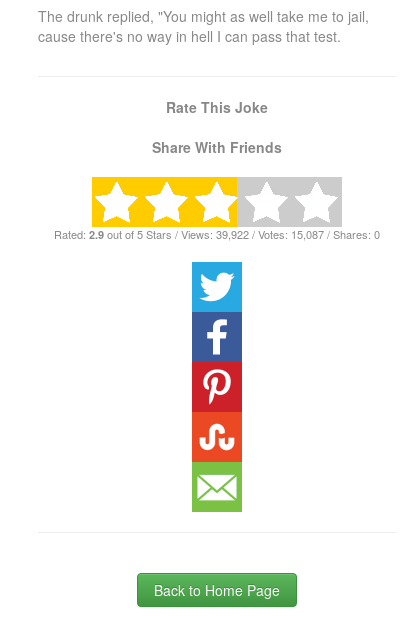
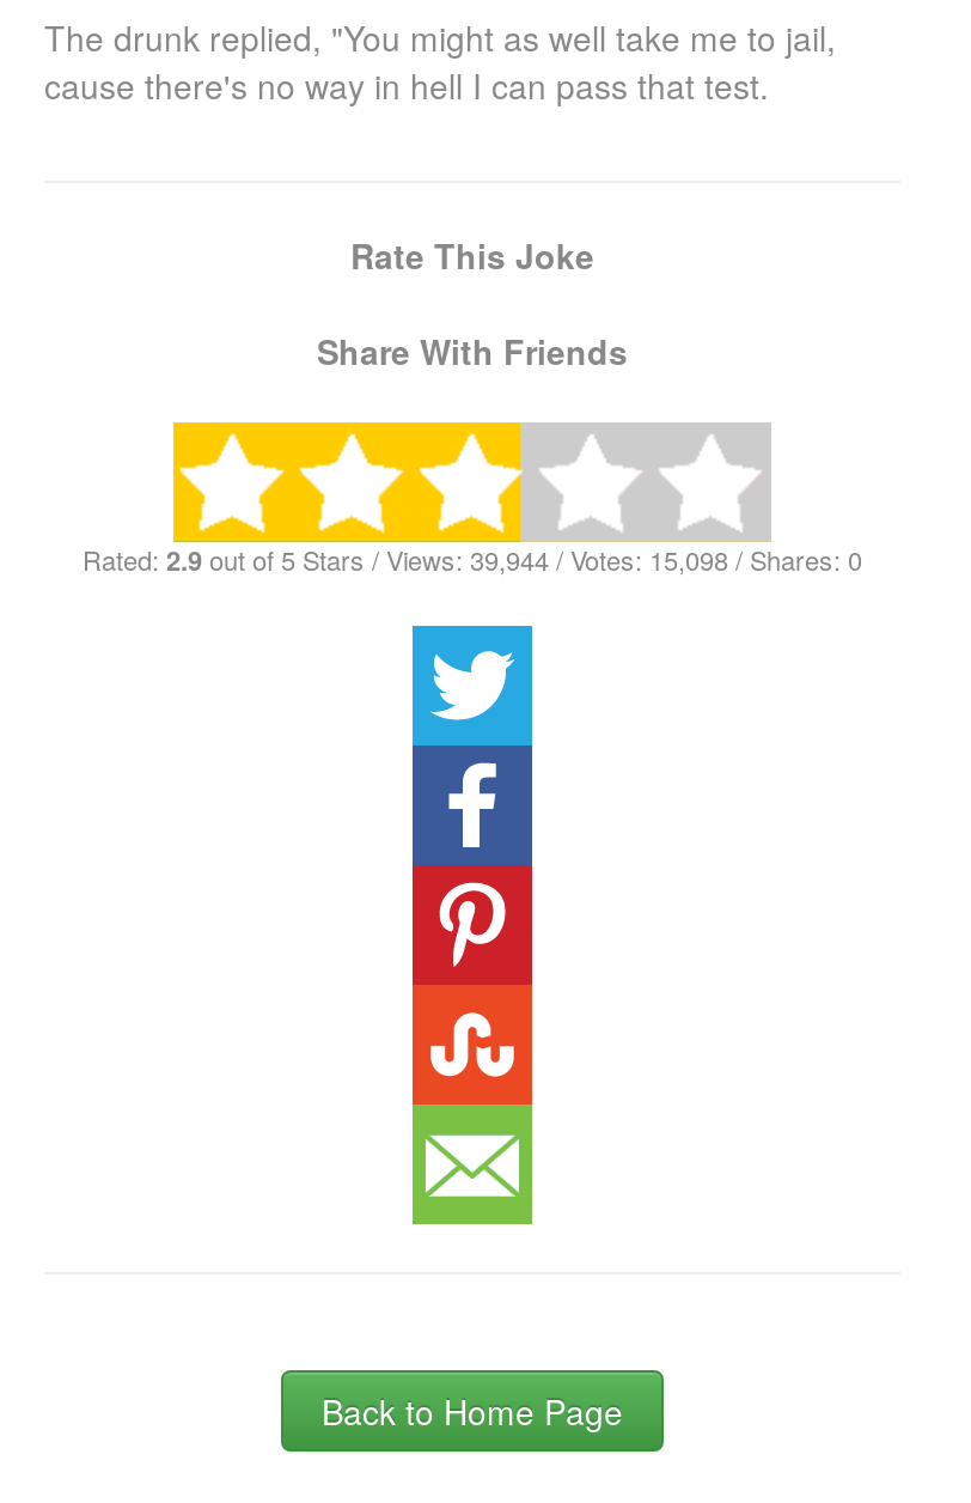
[54,226,380,242] Rated: 2.9out of 5 Stars / Views: 39,922 / Votes: 15,087 / Shares: 0 -> [83,540,862,578] Rated: 2.9out of 5 Stars / Views: 39,944 / Votes: 15,098 / Shares: 0

